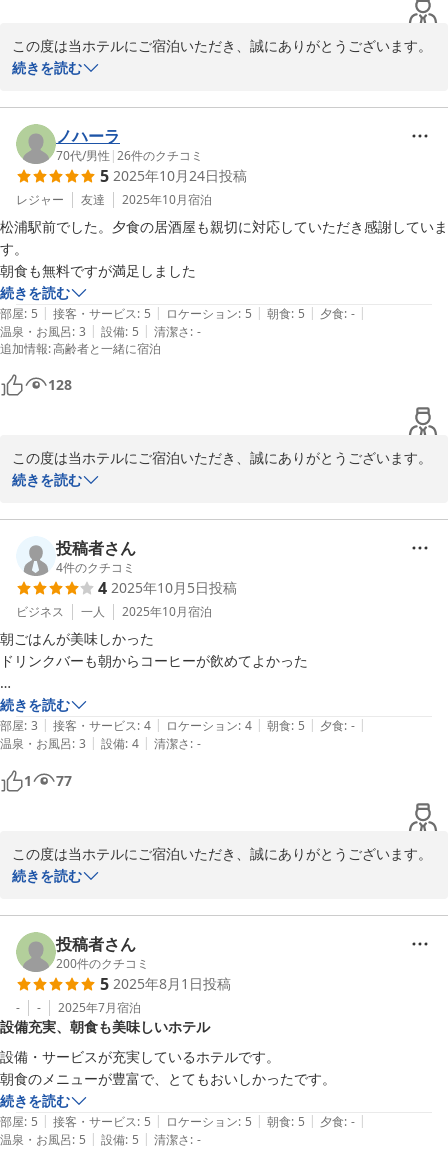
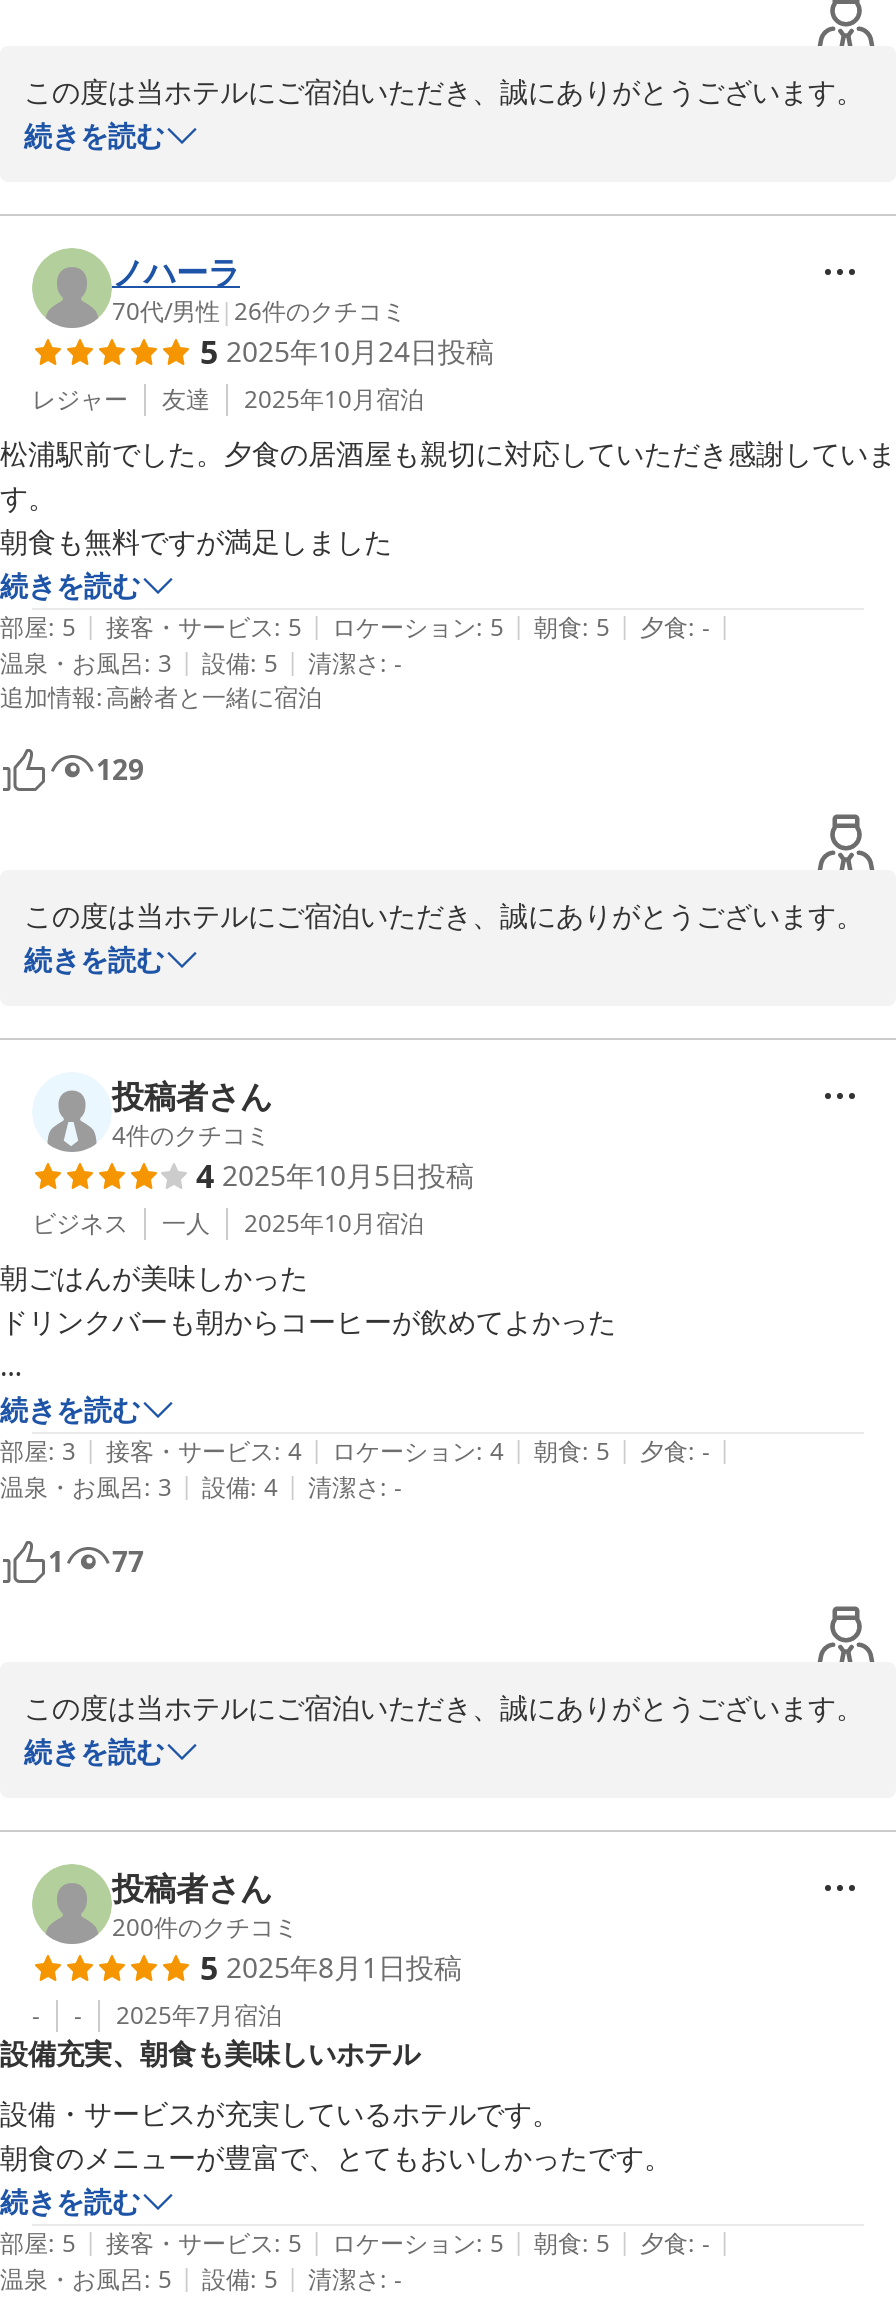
[48,375,72,394] 128 -> [96,750,144,788] 129

